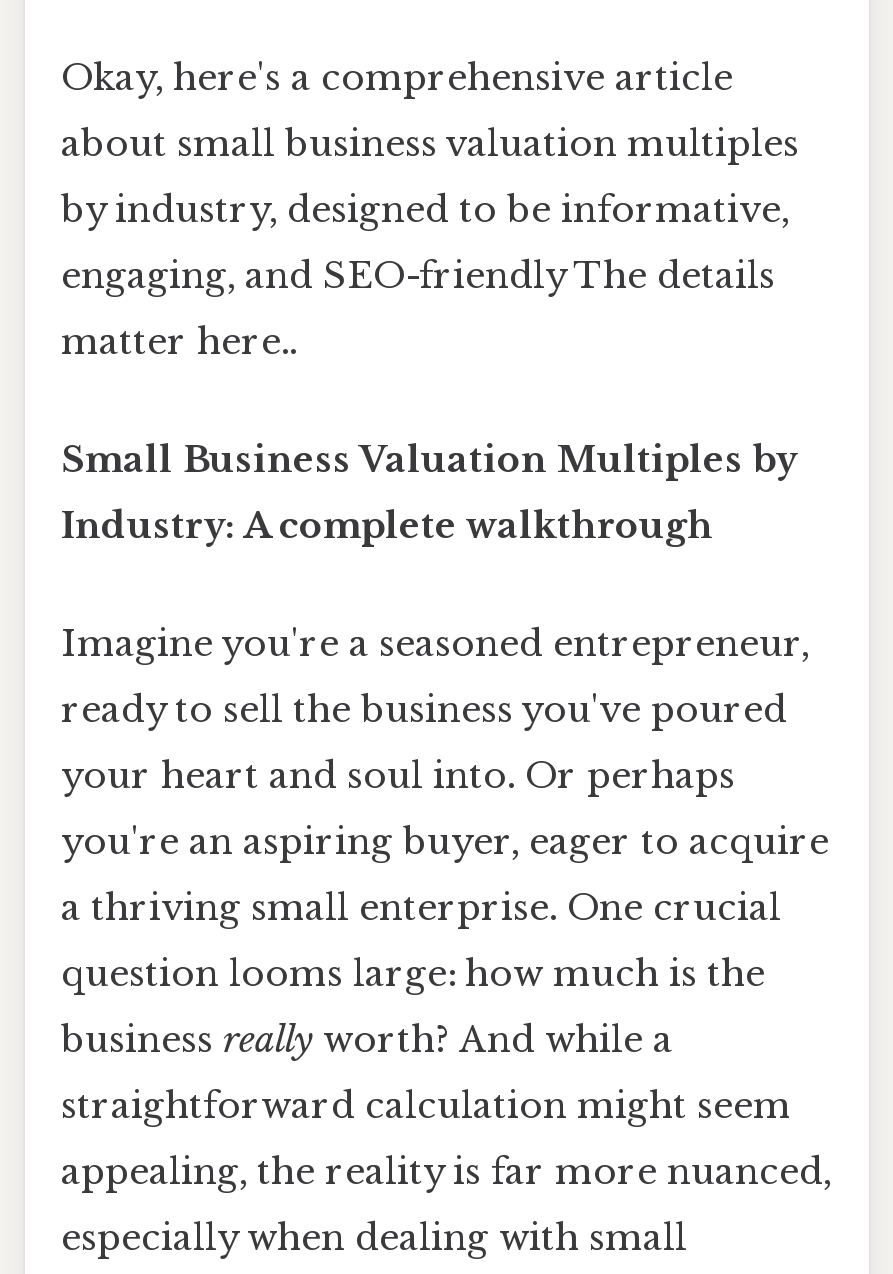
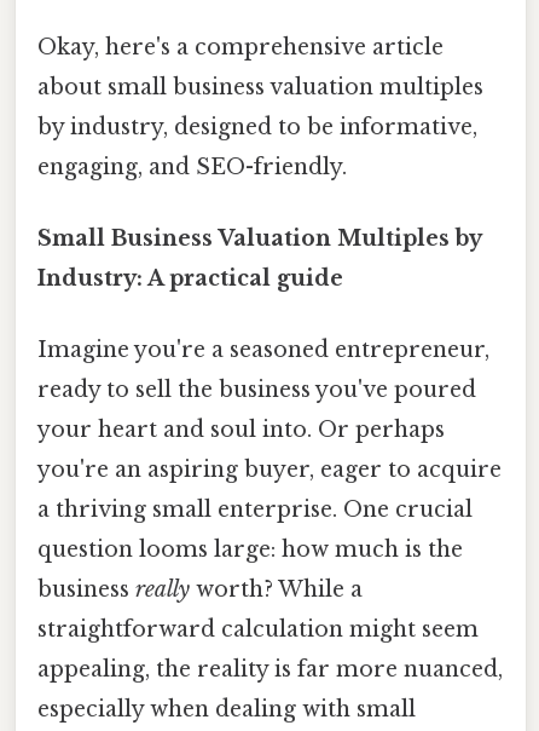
[61,254,775,364] engaging, and SEO-friendly The details | matter here.. -> [37,153,347,180] engaging, and SEO-friendly.
[61,504,713,548] Industry: A complete walkthrough -> [37,265,343,292] Industry: A practical guide
[61,1019,673,1063] business really worth? And while a -> [37,576,363,603] business really worth? While a

